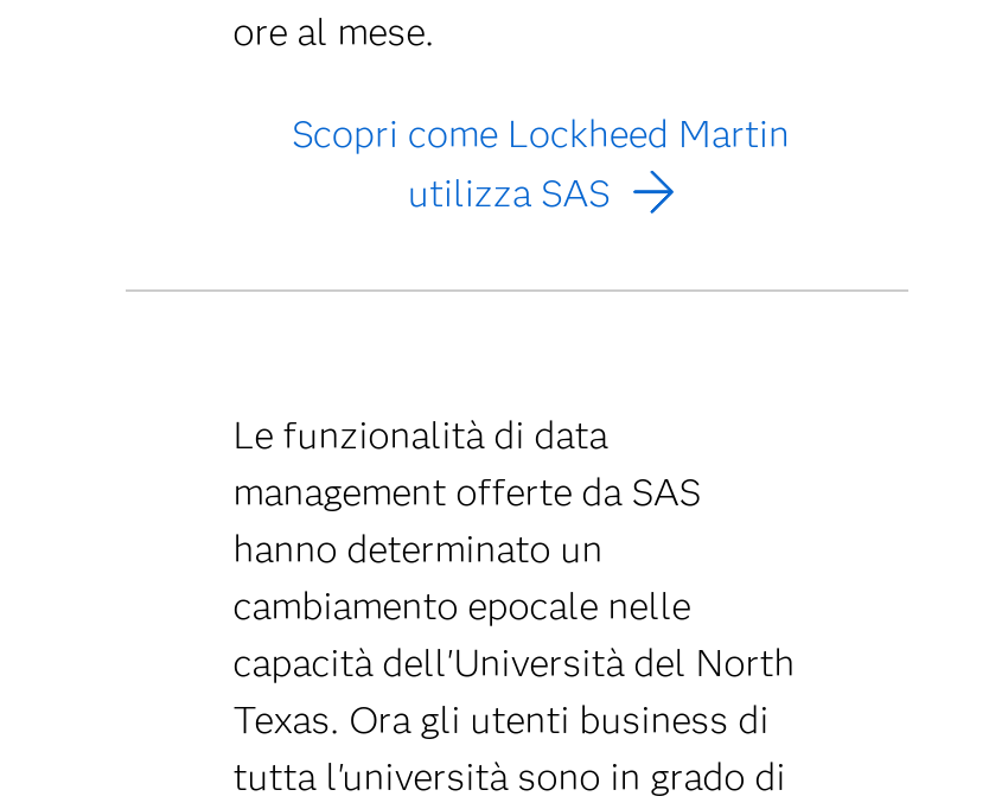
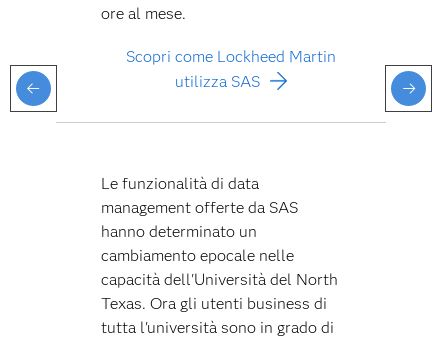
none -> [9,64,58,113] [image]
none -> [384,64,433,113] [image]

